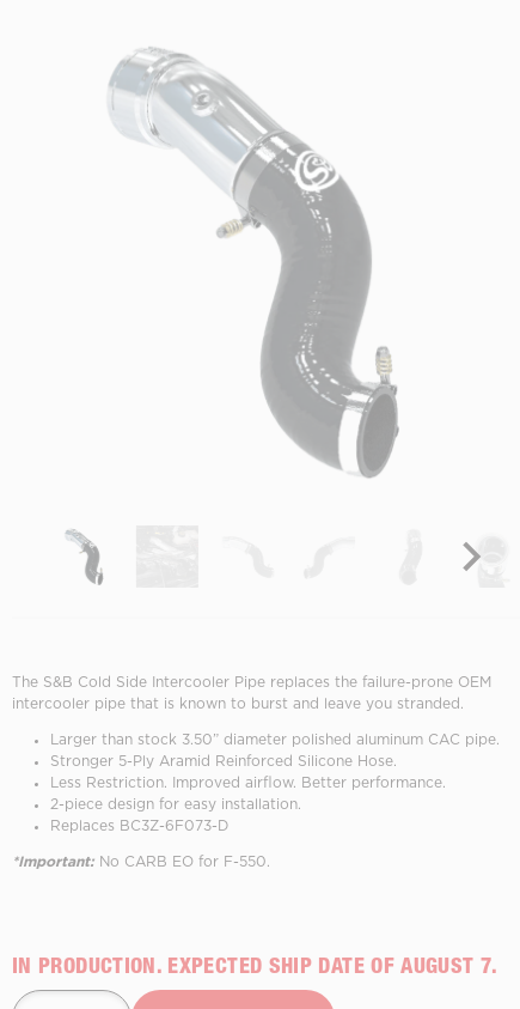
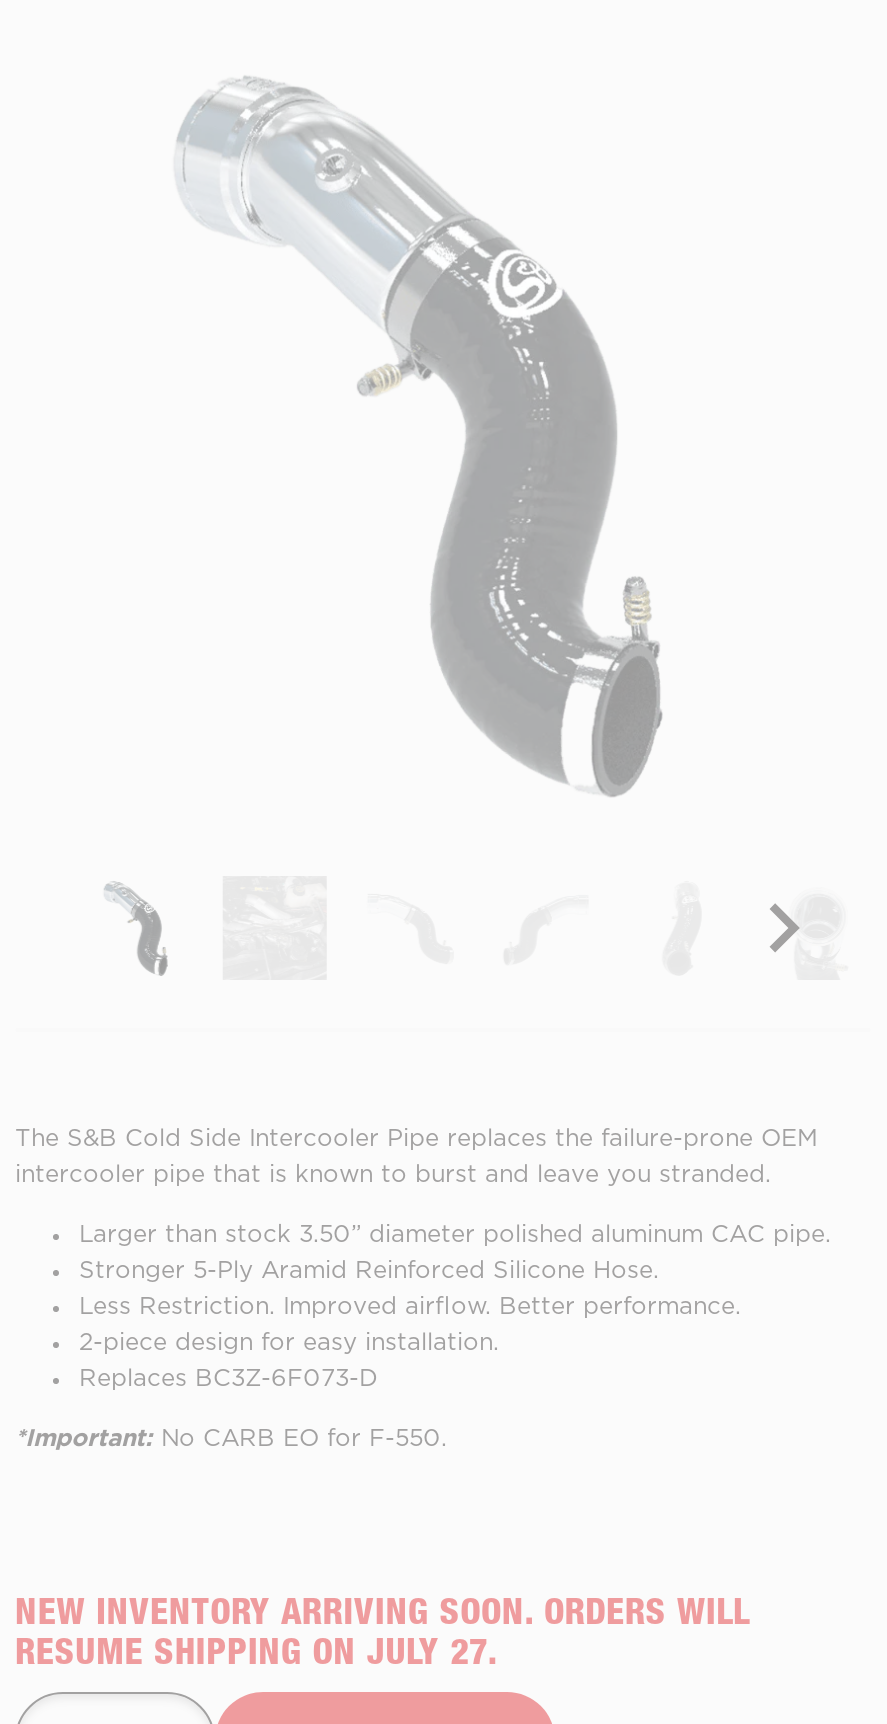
[12,958,498,980] IN PRODUCTION. EXPECTED SHIP DATE OF AUGUST 7. -> [15,1599,750,1675] NEW INVENTORY ARRIVING SOON. ORDERS WILL | RESUME SHIPPING ON JULY 27.

